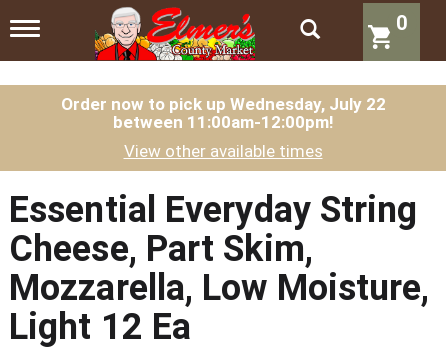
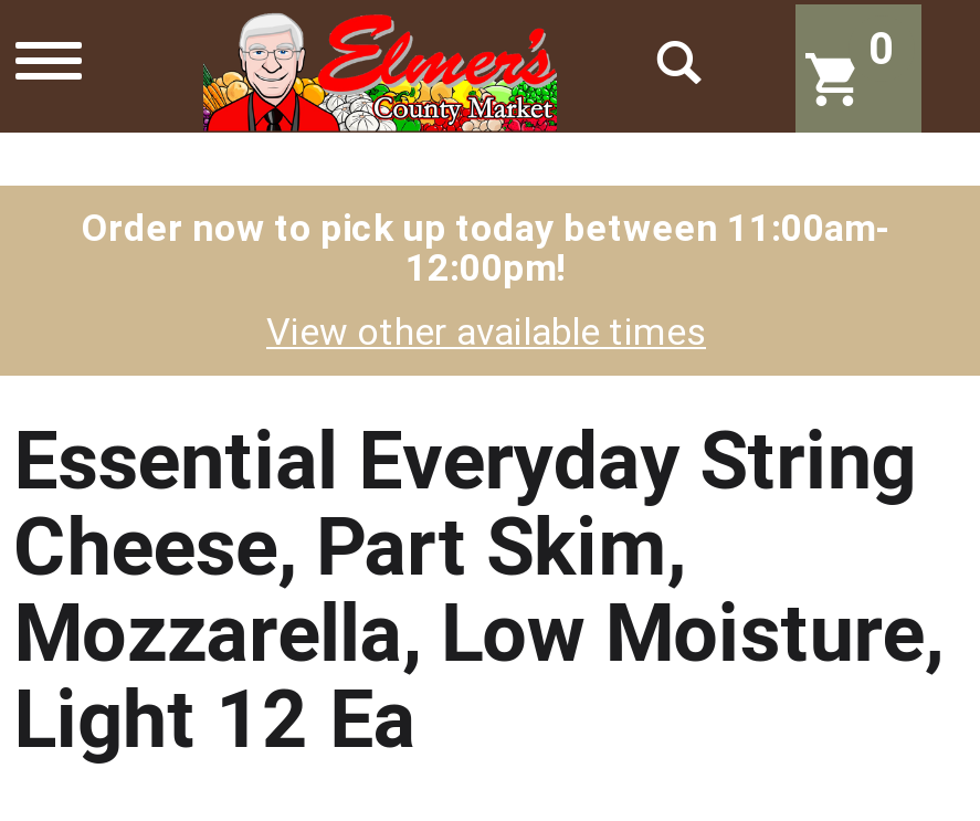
[60,94,385,132] Order now to pick up Wednesday, July 22 | between 11:00am-12:00pm! -> [82,206,891,290] Order now to pick up today between 11:00am- | 12:00pm!

